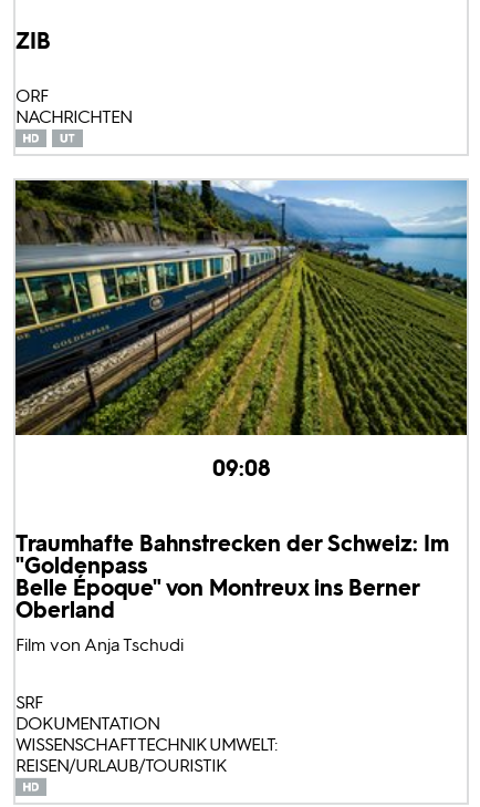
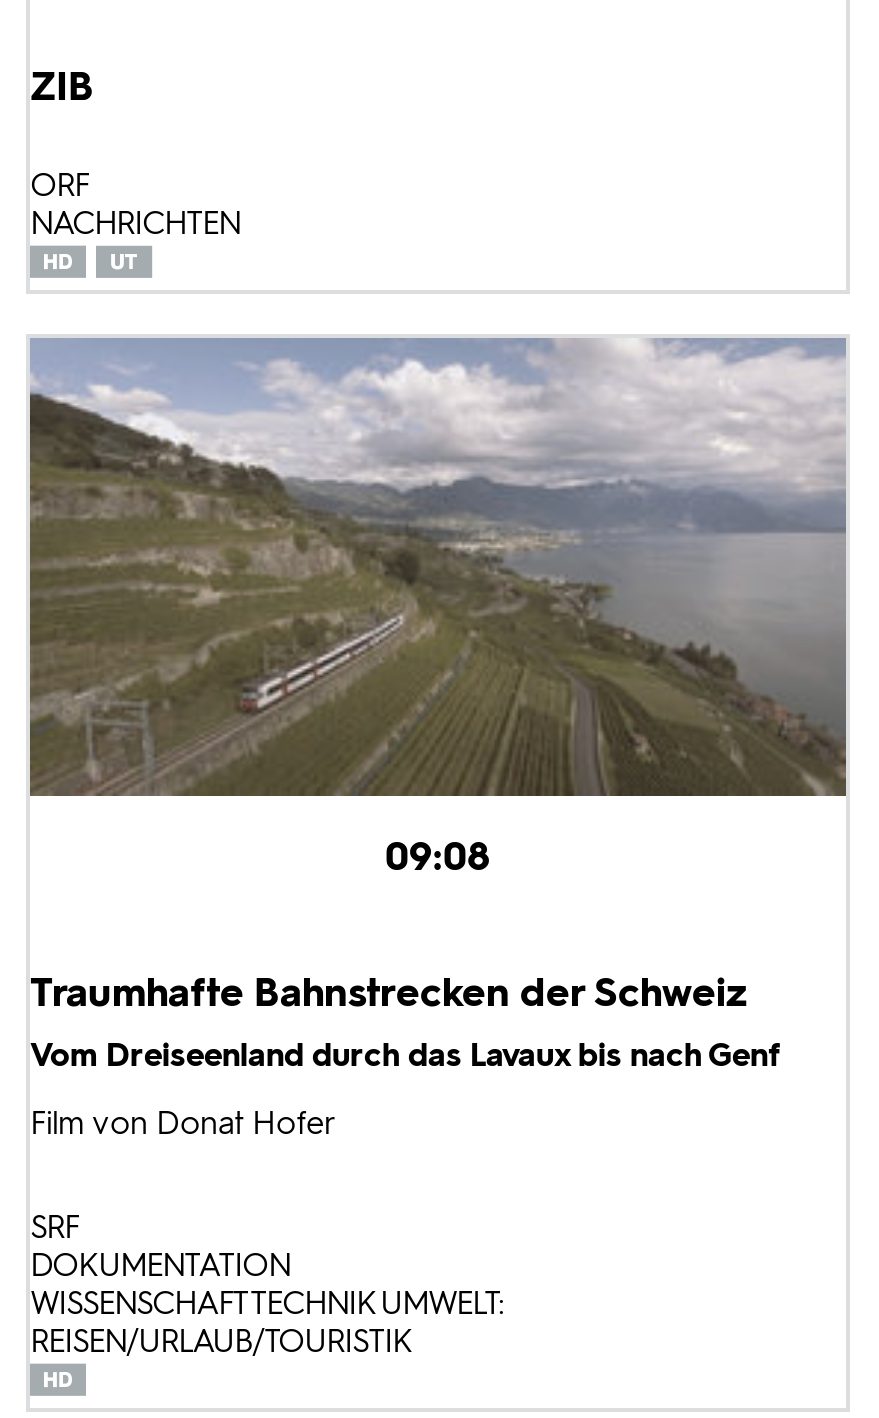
[14,179,468,436] [image] -> [28,336,848,798] [image]
[15,530,449,655] Traumhafte Bahnstrecken der Schweiz: Im | "Goldenpass | Belle Époque" von Montreux ins Berner | Oberland | Film von Anja Tschudi -> [30,969,780,1143] Traumhafte Bahnstrecken der Schweiz | Vom Dreiseenland durch das Lavaux bis nach Genf | Film von Donat Hofer

